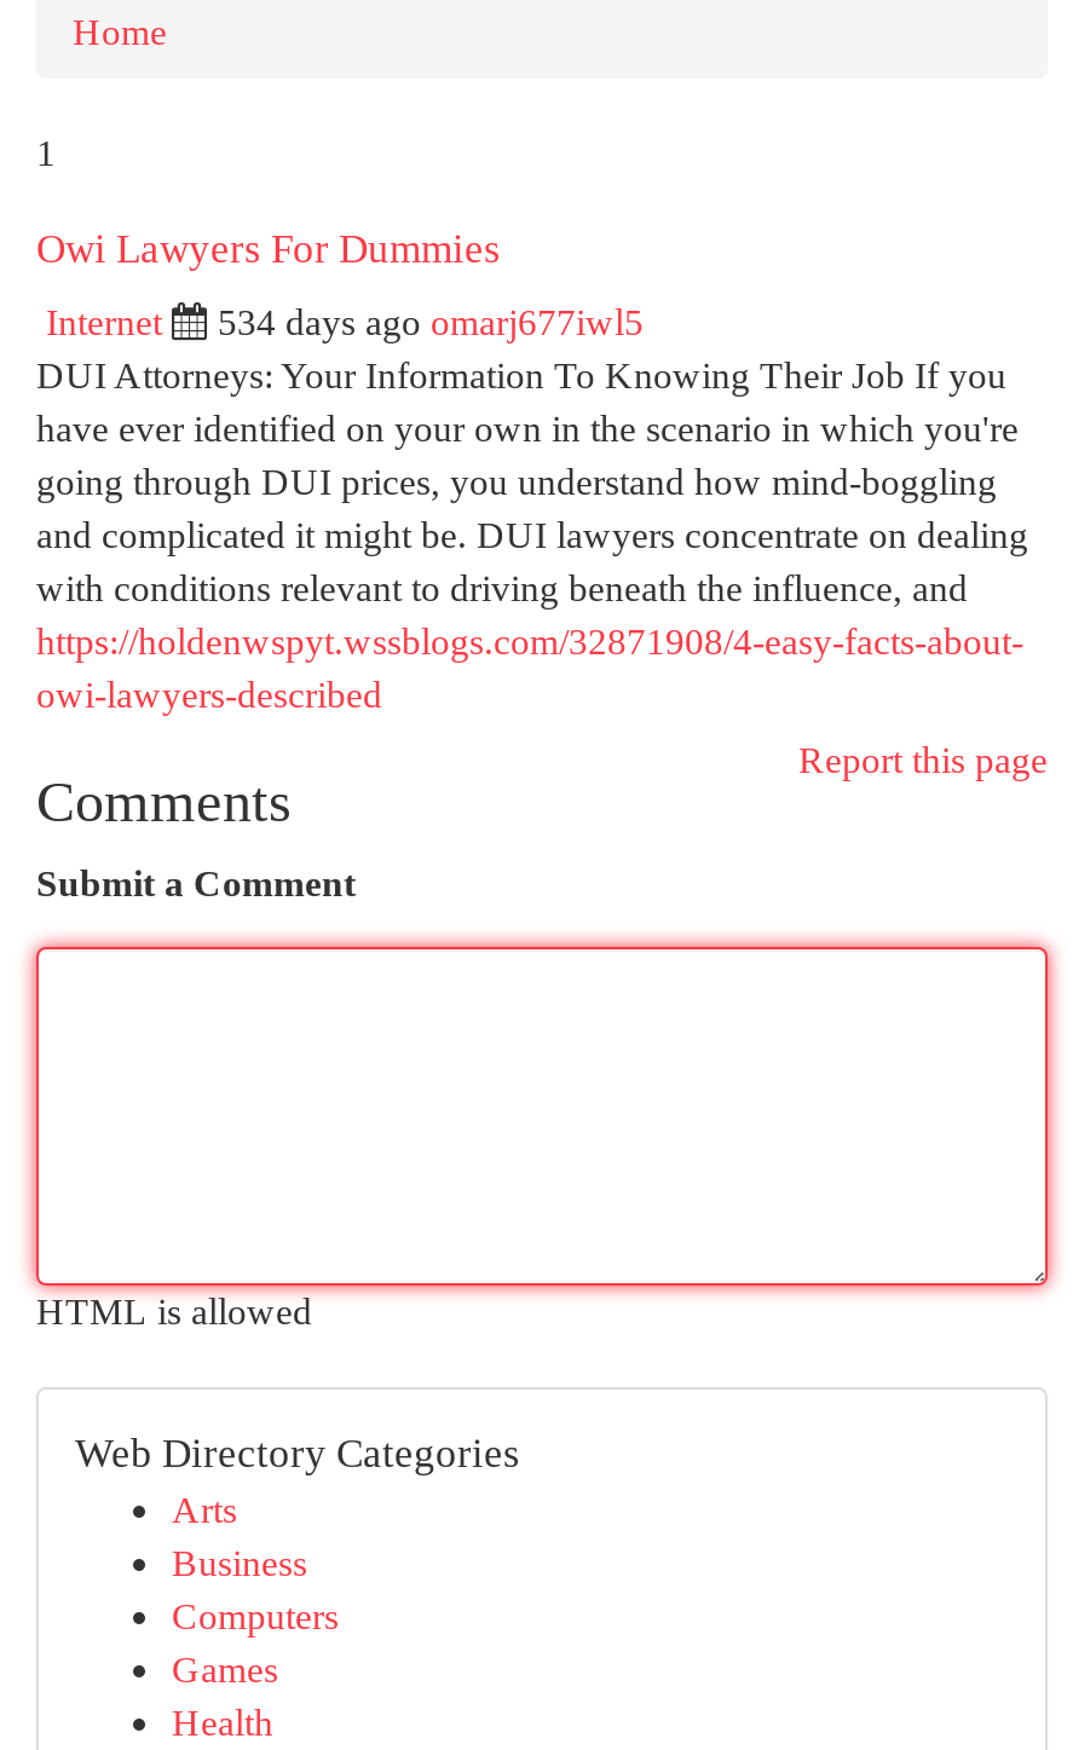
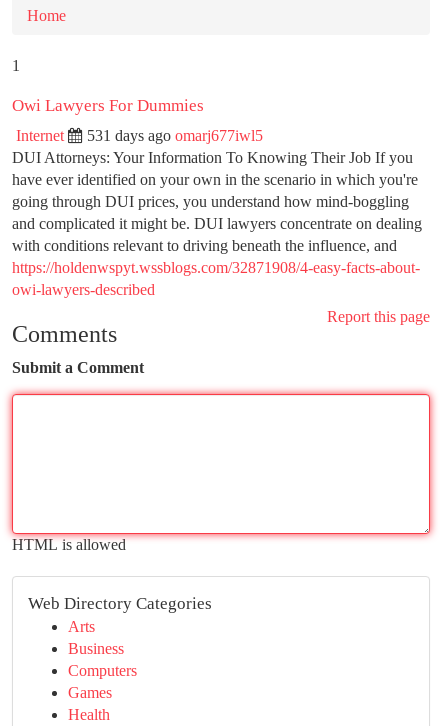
[218,301,644,342] 534 days ago omarj677iwl5 -> [87,127,263,144] 531 days ago omarj677iwl5

